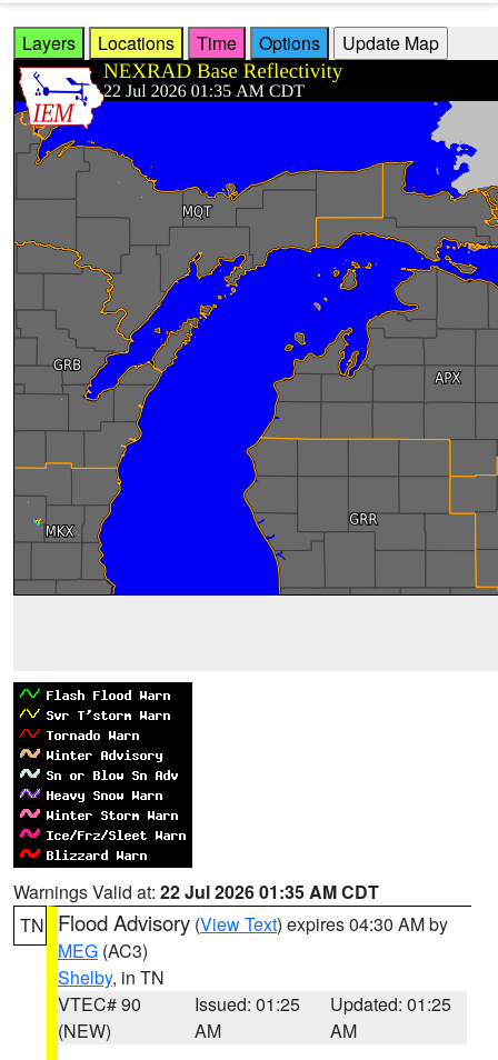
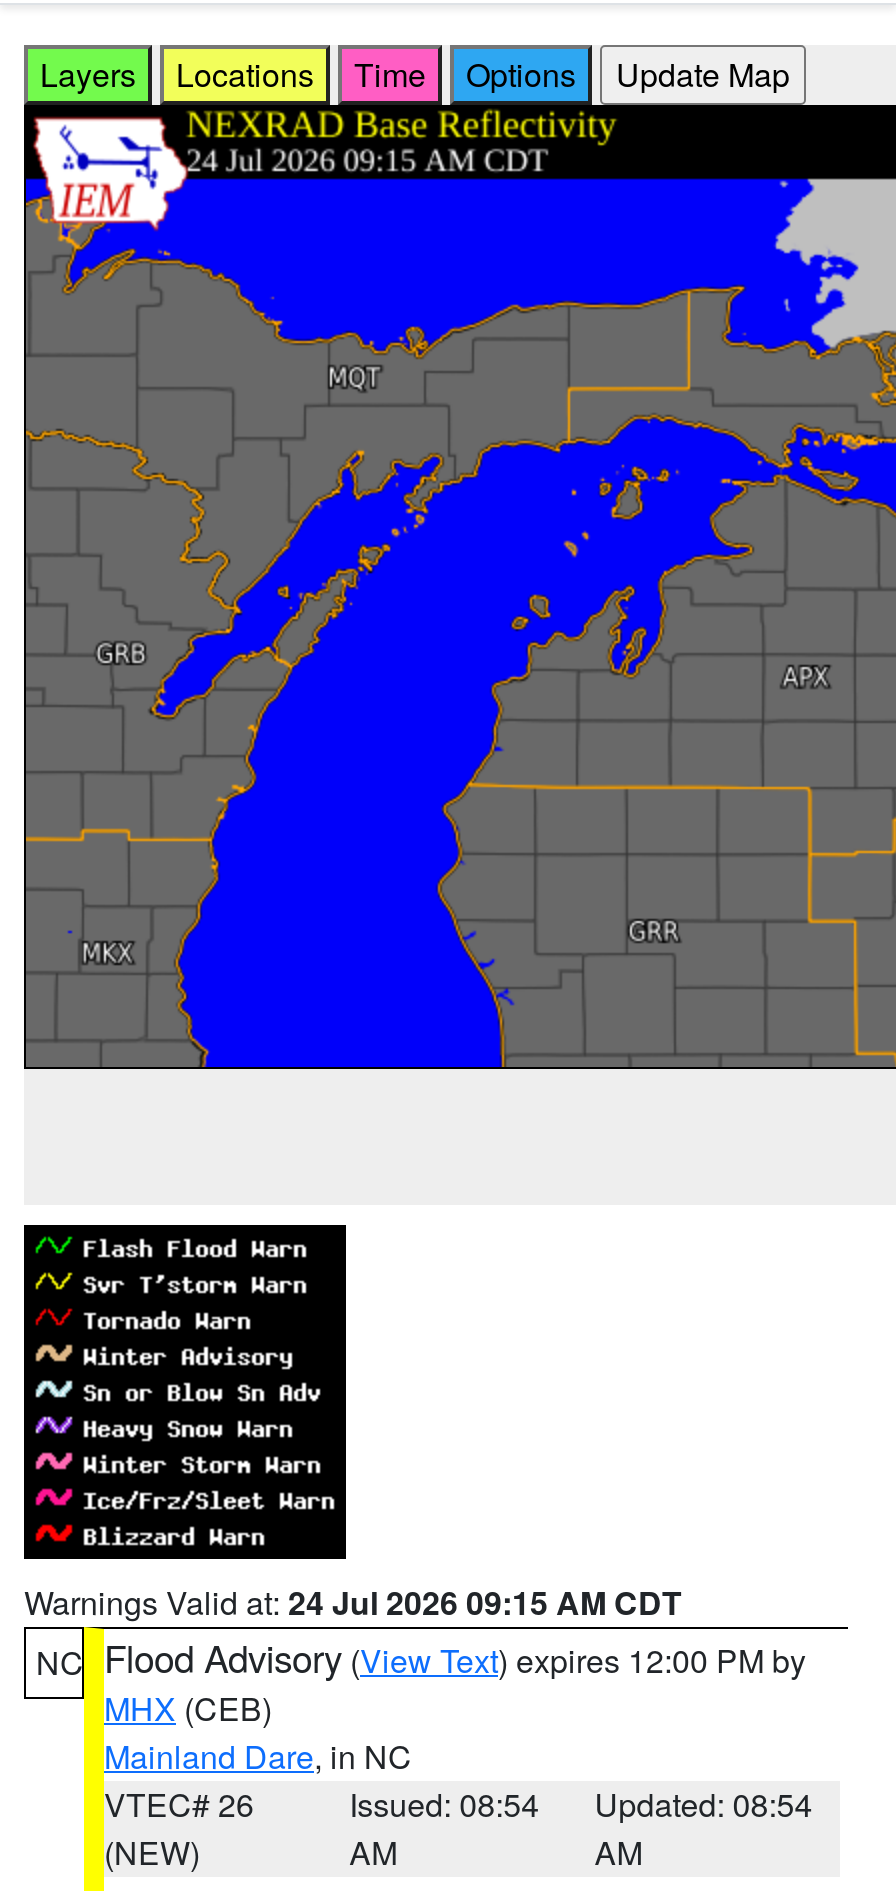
[13,879,448,1017] Warnings Valid at: 22 Jul 2026 01:35 AM CDT | TN Flood Advisory (View Text) expires 04:30 AM by | MEG (AC3) | Shelby, in TN | VTEC# 90 -> [24,1579,806,1827] Warnings Valid at: 24 Jul 2026 09:15 AM CDT | NC Flood Advisory (View Text) expires 12:00 PM by | MHX (CEB) | Mainland Dare, in NC | VTEC# 26
[194,991,300,1017] Issued: 01:25 -> [349,1781,539,1827] Issued: 08:54
[330,991,452,1017] Updated: 01:25 -> [594,1781,812,1827] Updated: 08:54

